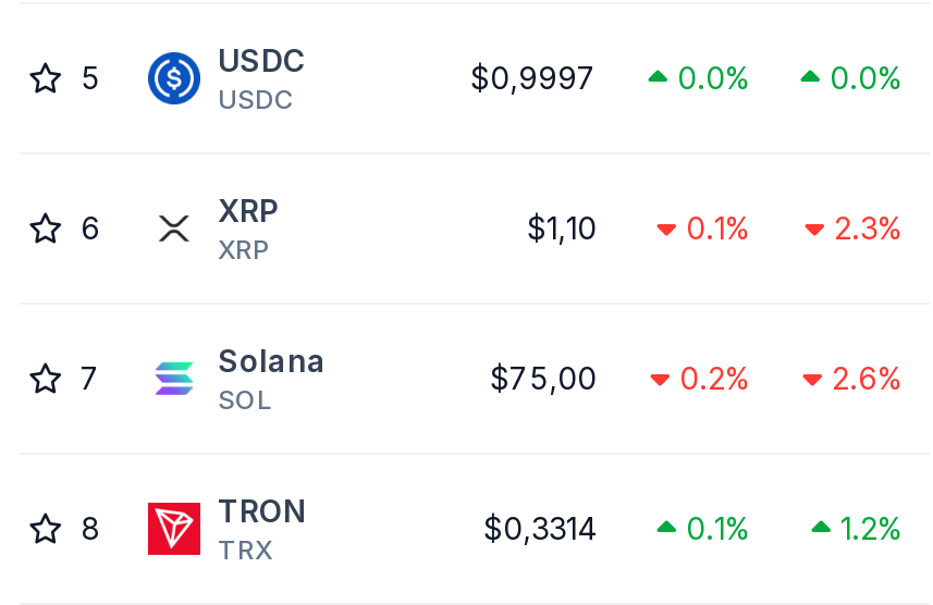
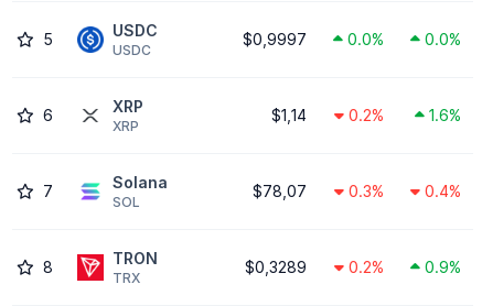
[527,209,597,246] $1,10 -> [271,106,307,124] $1,14
[686,209,749,246] 0.1% -> [349,106,384,124] 0.2%
[834,209,901,246] 2.3% -> [429,106,461,124] 1.6%
[490,359,597,396] $75,00 -> [253,182,307,200] $78,07
[679,359,749,396] 0.2% -> [349,182,384,200] 0.3%
[832,359,901,396] 2.6% -> [425,182,461,200] 0.4%
[483,509,597,546] $0,3314 -> [245,258,307,276] $0,3289
[686,509,749,546] 0.1% -> [349,258,384,276] 0.2%
[840,509,901,546] 1.2% -> [425,258,461,276] 0.9%

